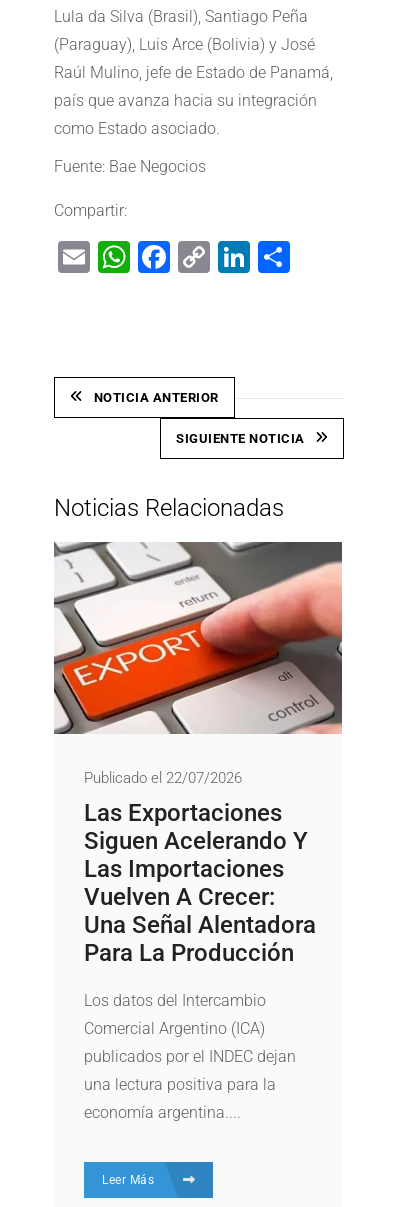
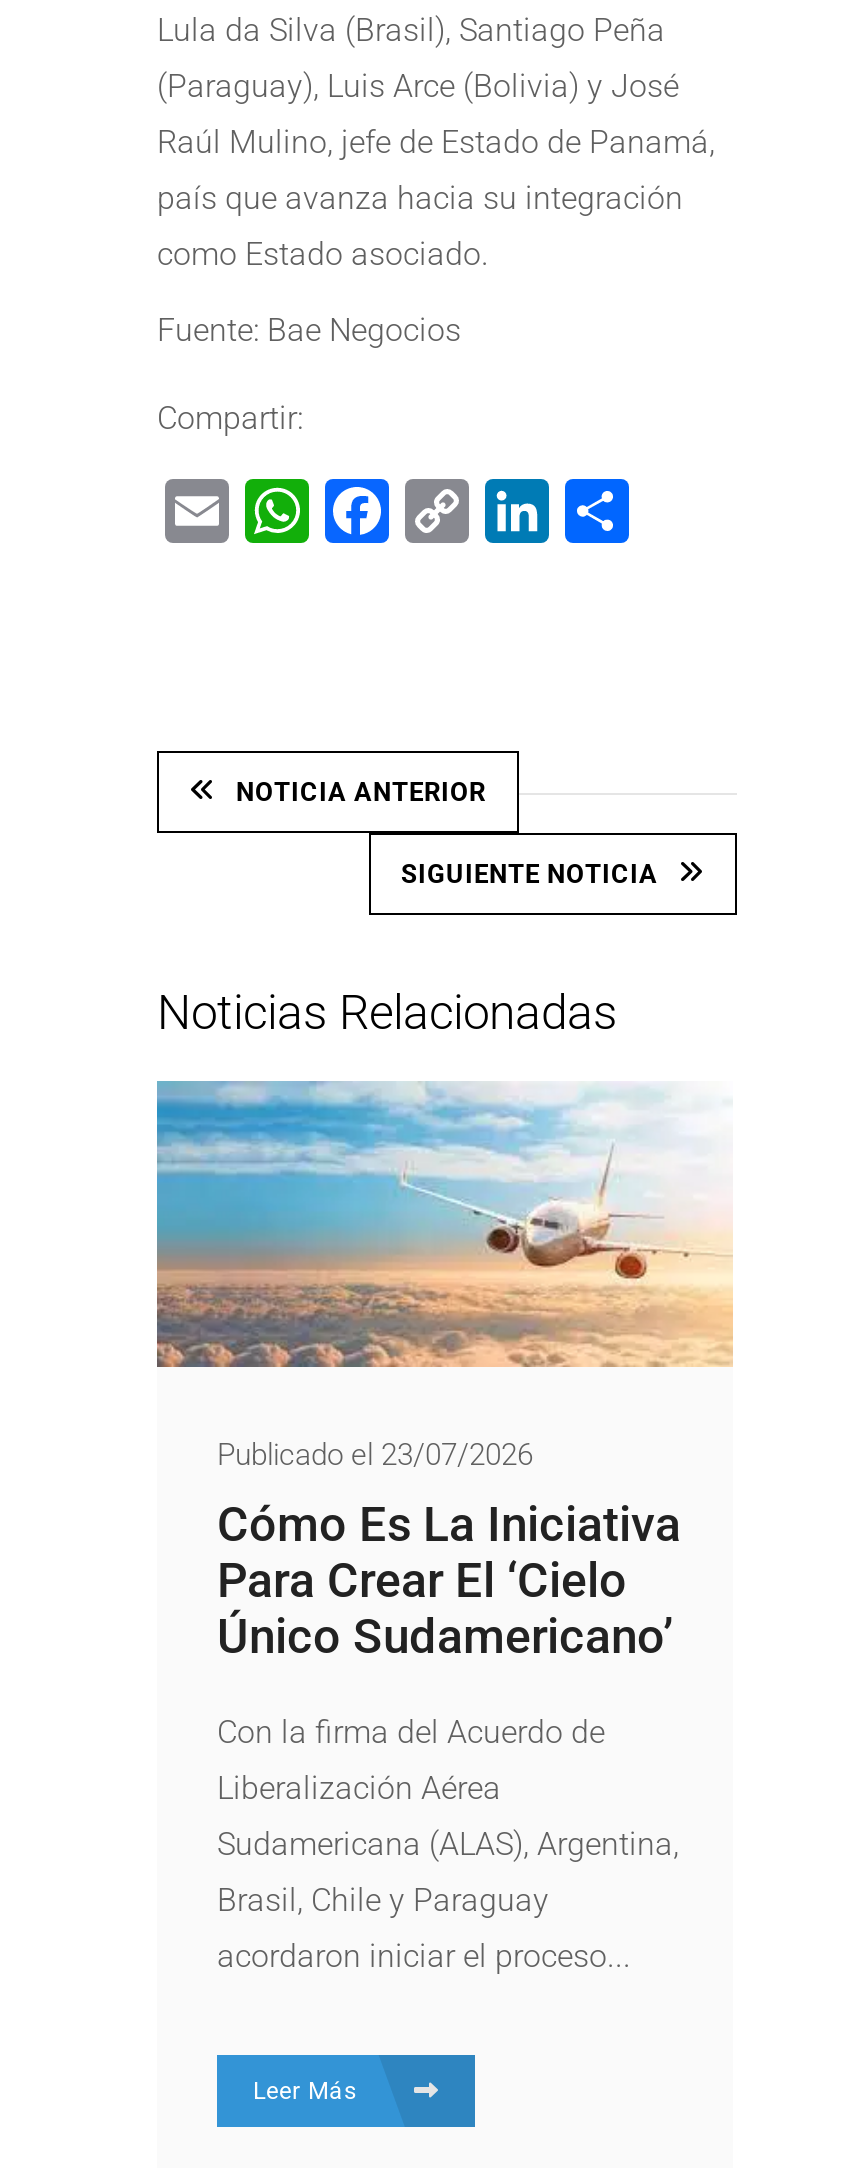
[53,541,343,967] [image] | Publicado el 22/07/2026 | Las Exportaciones | Siguen Acelerando Y | Las Importaciones | Vuelven A Crecer: | Una Señal Alentadora | Para La Producción -> [155,1079,735,1665] [image] | Publicado el 23/07/2026 | Cómo Es La Iniciativa | Para Crear El ‘cielo | Único Sudamericano’
[84,991,266,1010] Los datos del Intercambio -> [217,1713,605,1751] Con la firma del Acuerdo de
[84,1019,265,1038] Comercial Argentino (ICA) -> [217,1769,501,1807] Liberalización Aérea
[84,1047,296,1066] publicados por el INDEC dejan -> [217,1825,679,1863] Sudamericana (ALAS), Argentina,
[84,1075,276,1094] una lectura positiva para la -> [217,1881,549,1919] Brasil, Chile y Paraguay
[84,1103,241,1122] economía argentina.... -> [217,1937,631,1975] acordaron iniciar el proceso...

